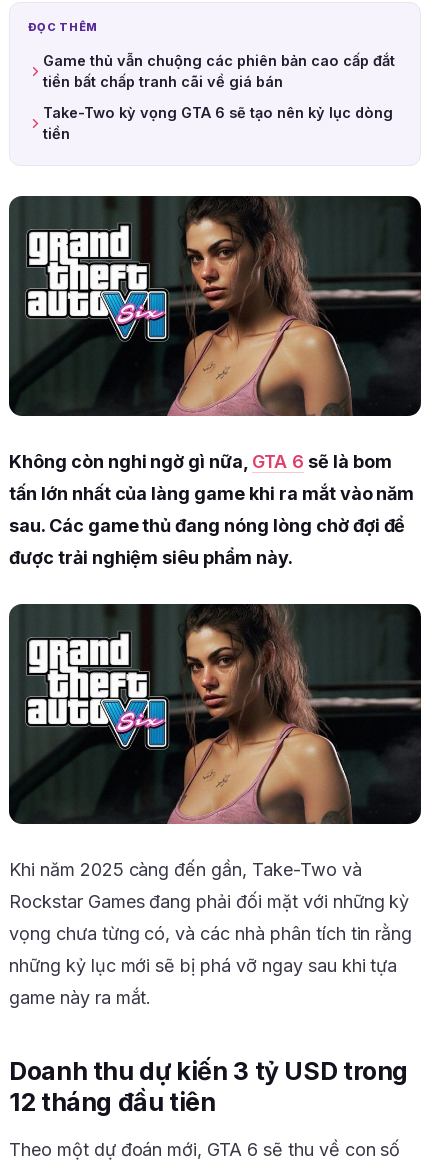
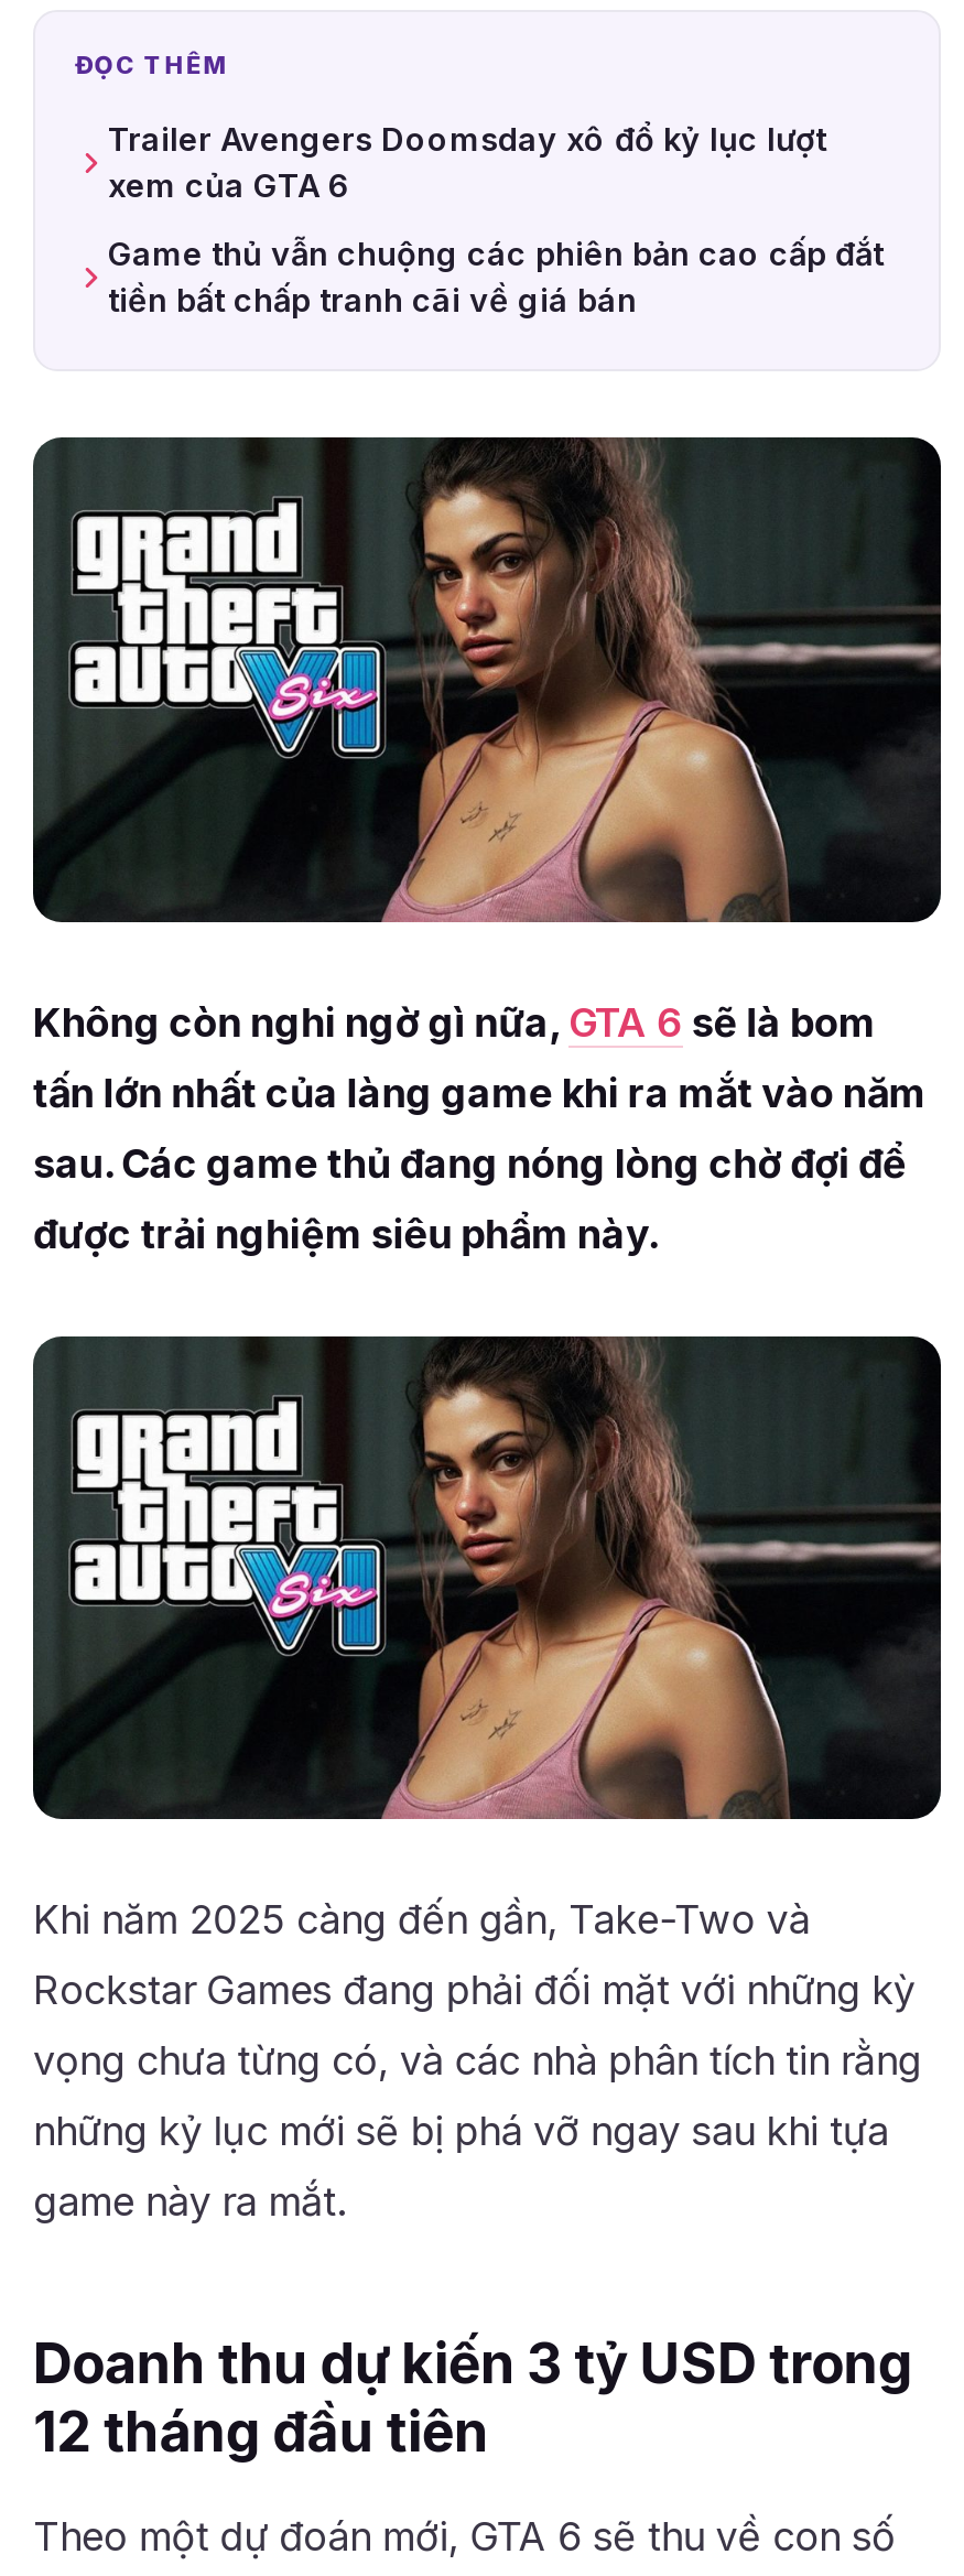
none -> [108,120,826,204] Trailer Avengers Doomsday xô đổ kỷ lục lượt | xem của GTA 6
moved [43,52,395,90] -> [108,235,884,318]: Game thủ vẫn chuộng các phiên bản cao cấp đắt | tiền bất chấp tranh cãi về giá bán
[43,104,393,142] Take-Two kỳ vọng GTA 6 sẽ tạo nên kỷ lục dòng | tiền -> none

